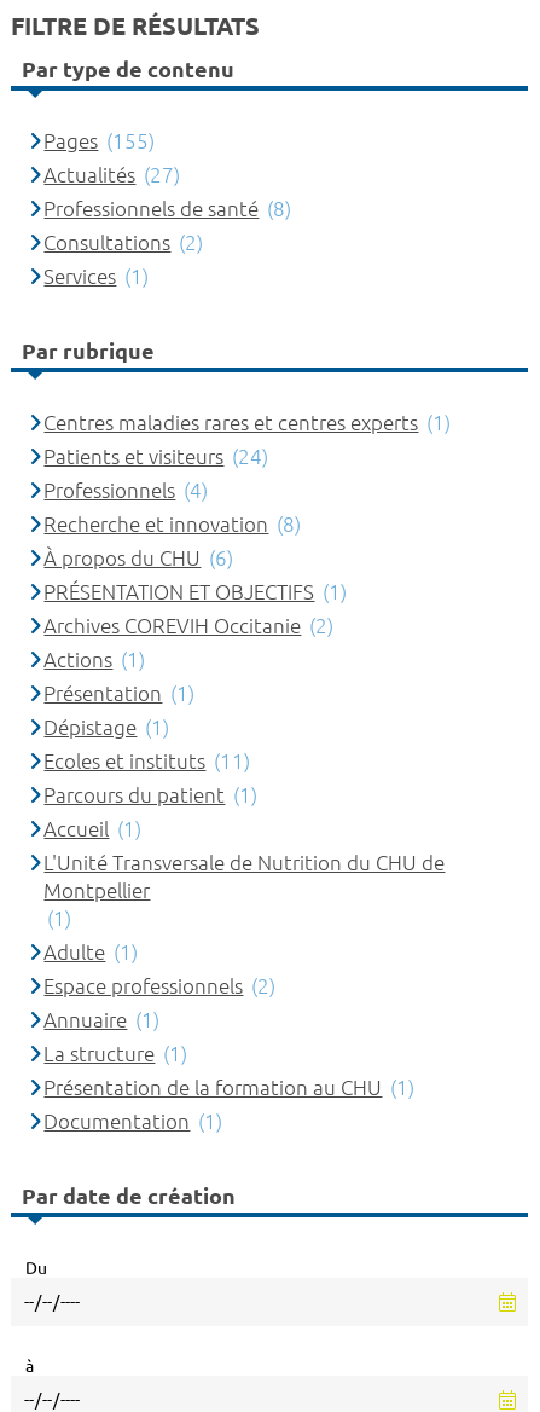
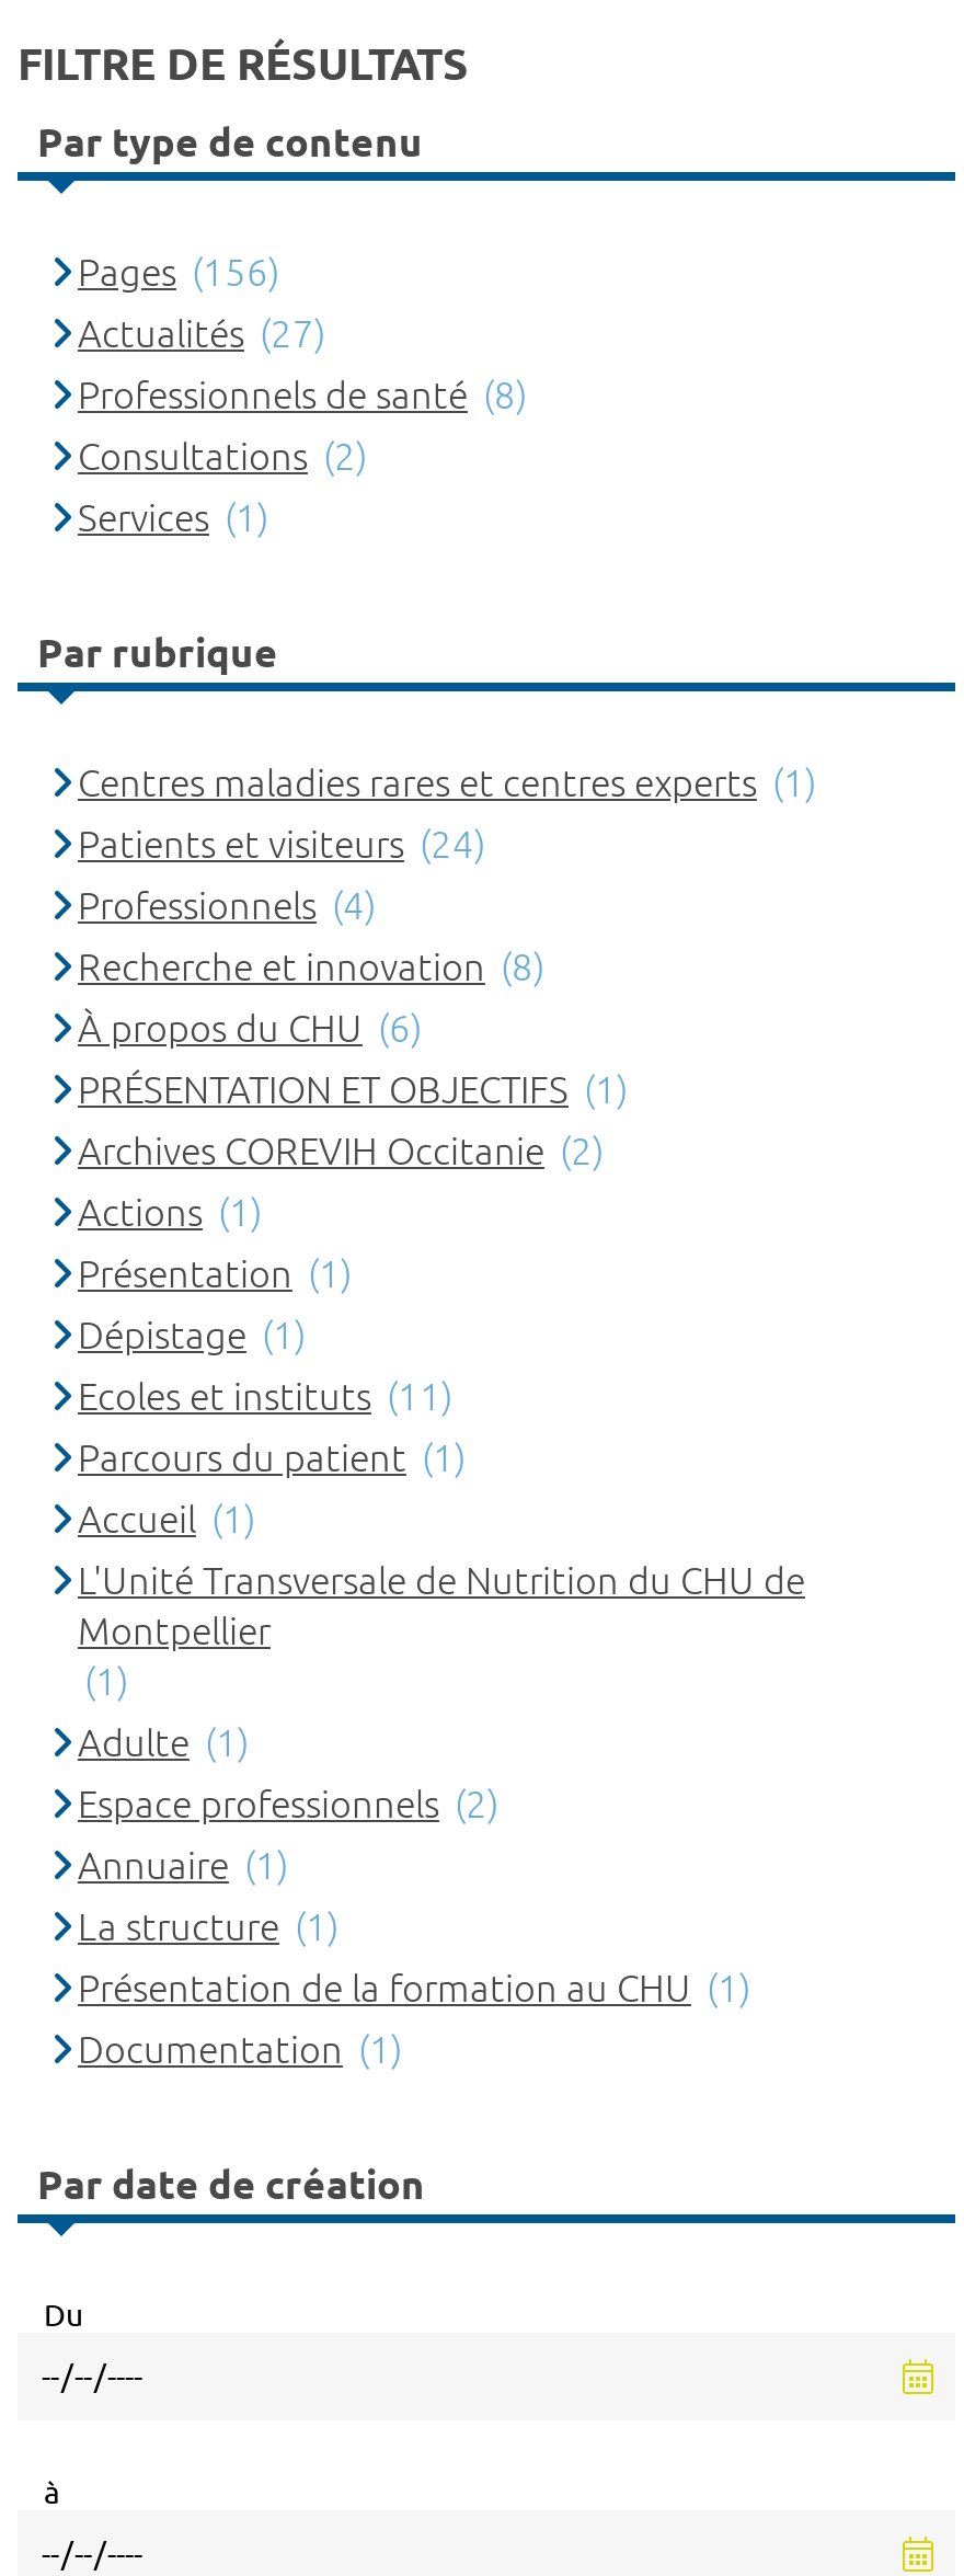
[44,130,155,153] Pages (155) -> [78,252,279,293] Pages (156)

